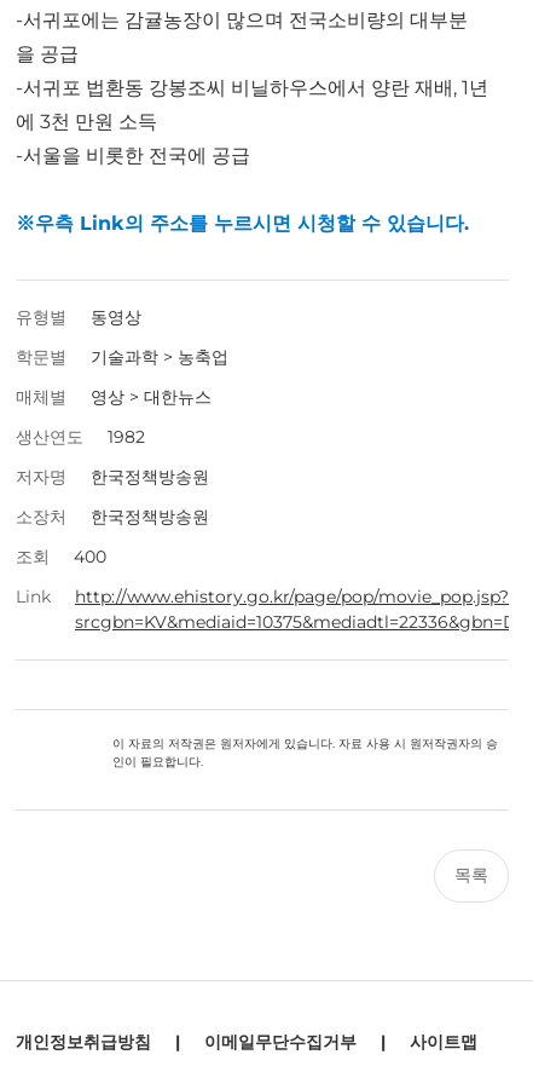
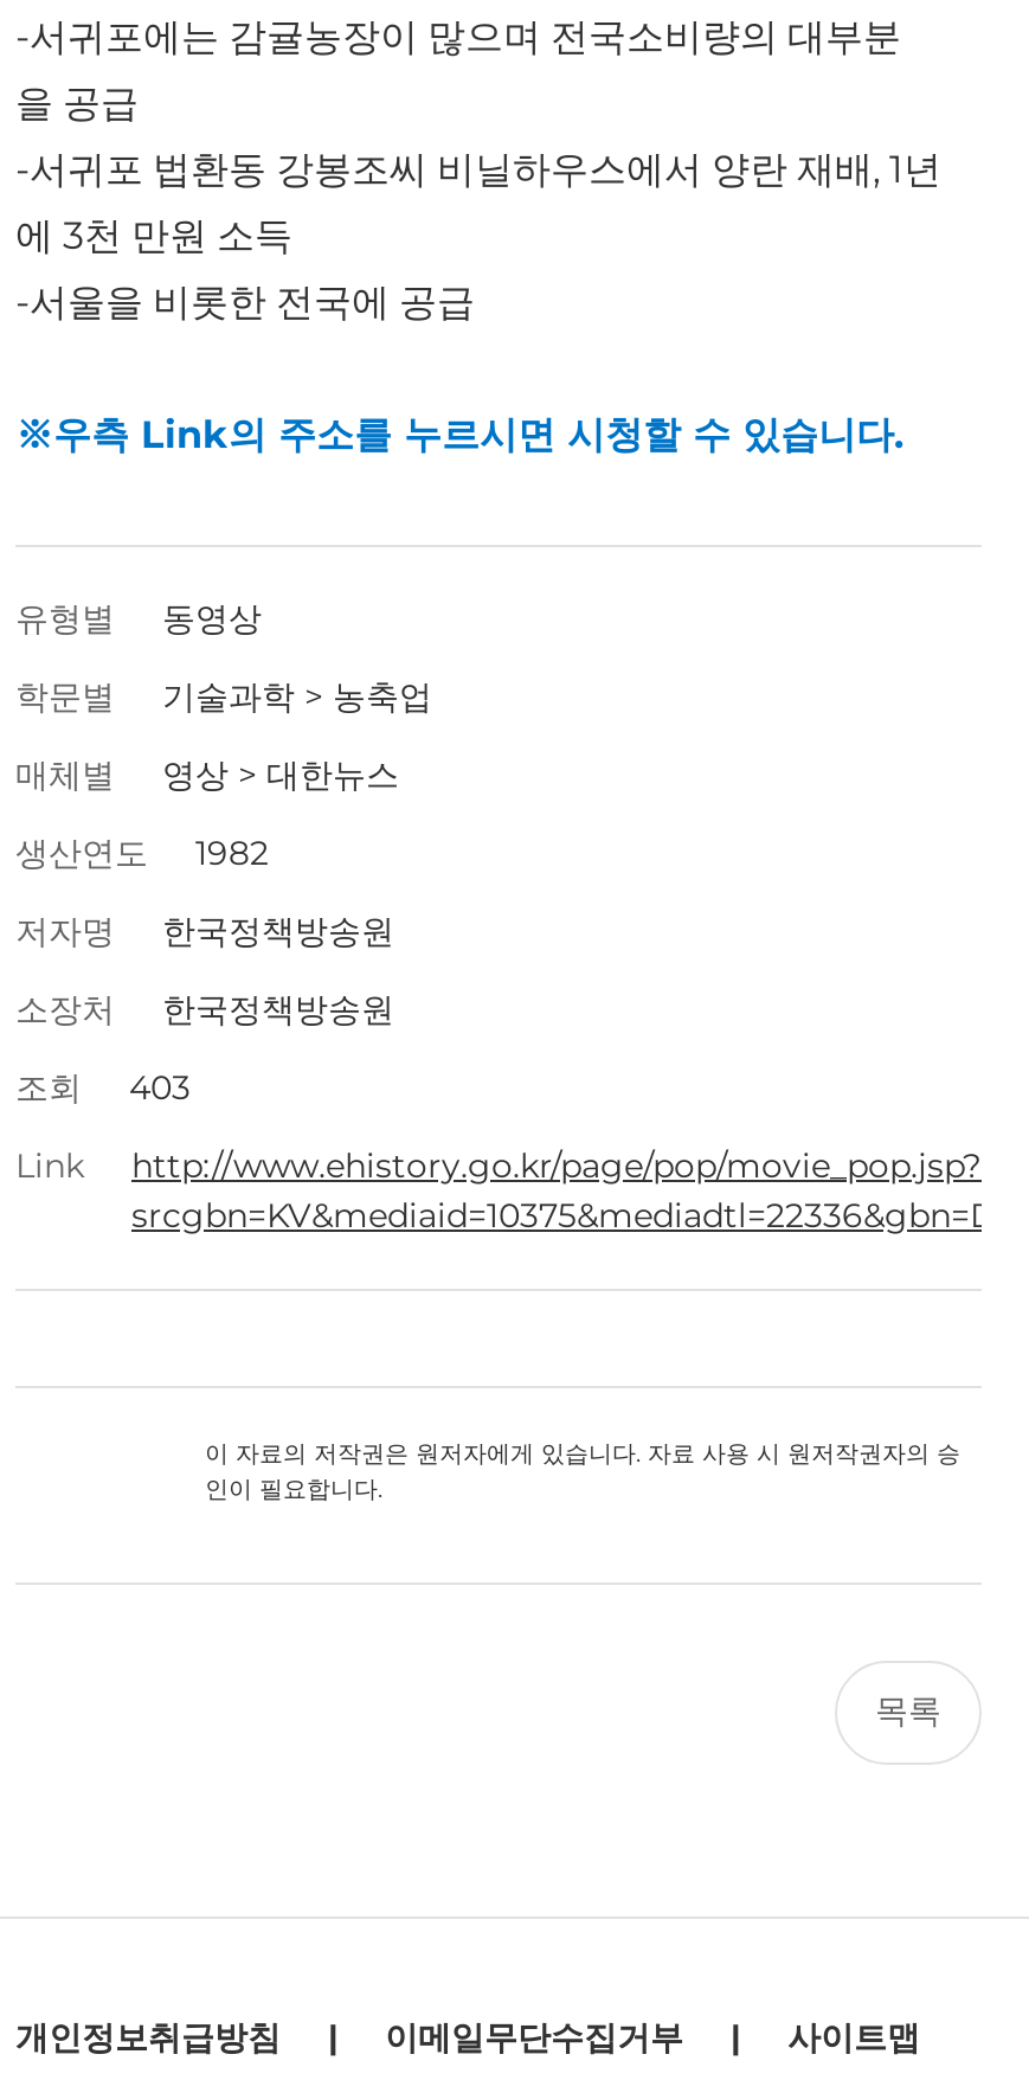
[16,546,106,567] 조회 400 -> [15,1066,191,1109] 조회 403

